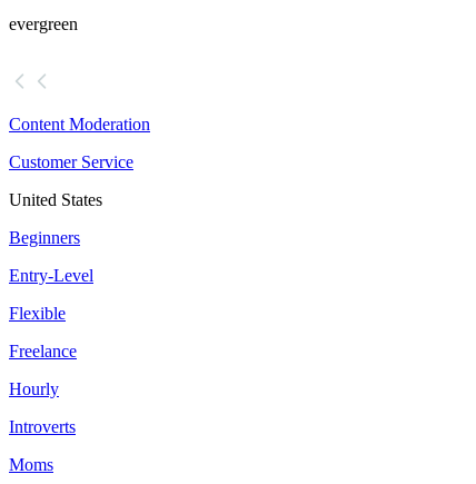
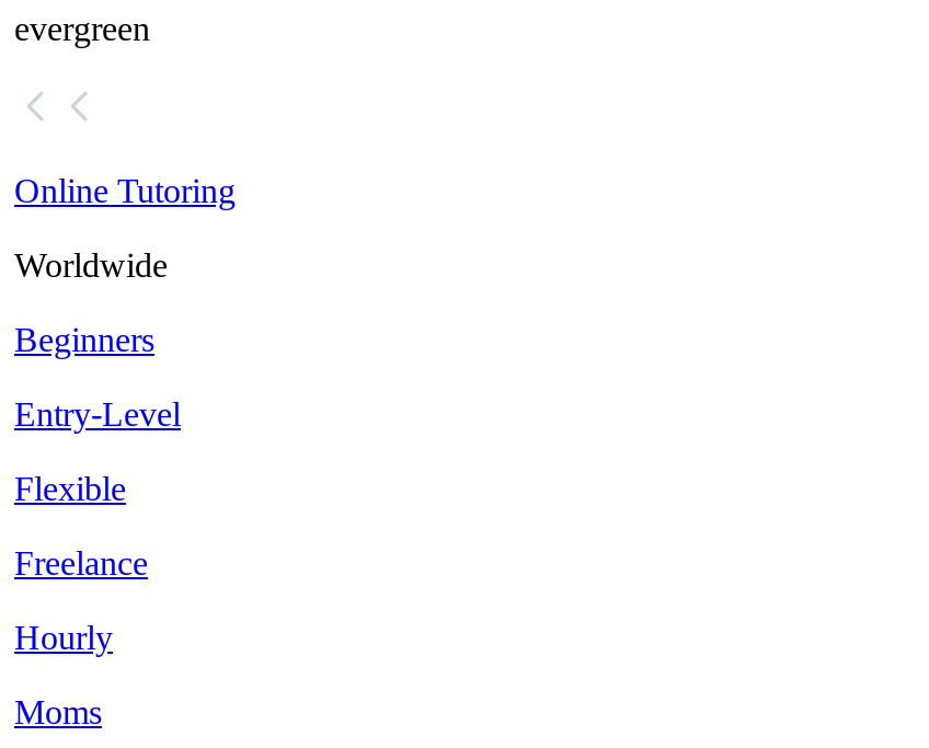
[9,115,150,209] Content Moderation | Customer Service | United States -> [14,172,236,284] Online Tutoring | Worldwide
[9,417,76,436] Introverts -> none

